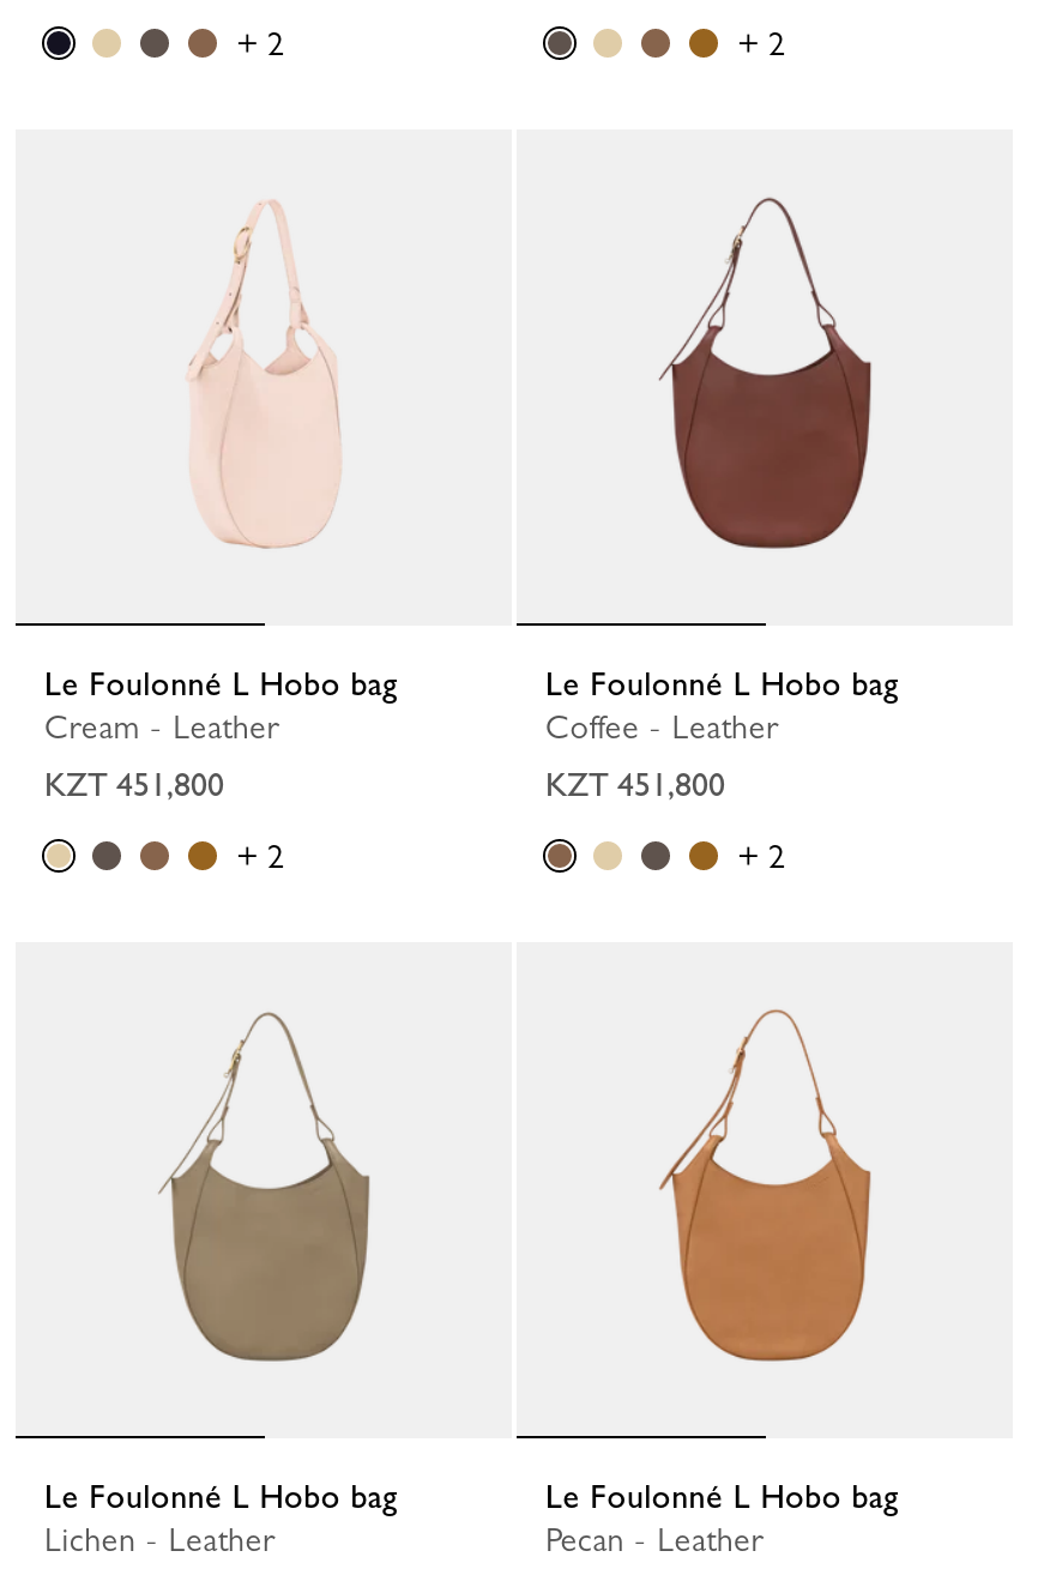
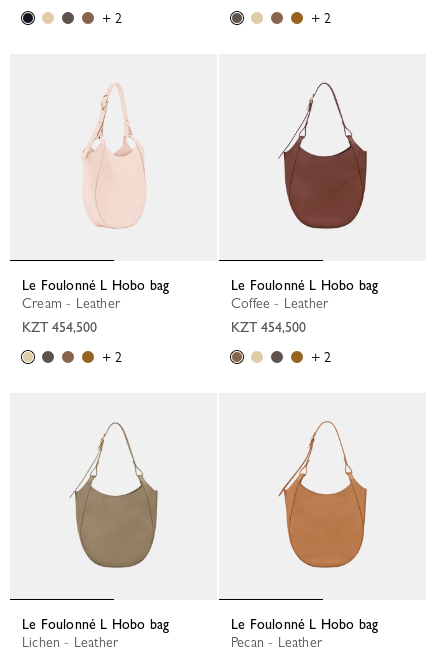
[44,765,224,803] KZT 451,800 -> [22,319,97,335] KZT 454,500
[545,765,725,803] KZT 451,800 -> [231,319,306,335] KZT 454,500

